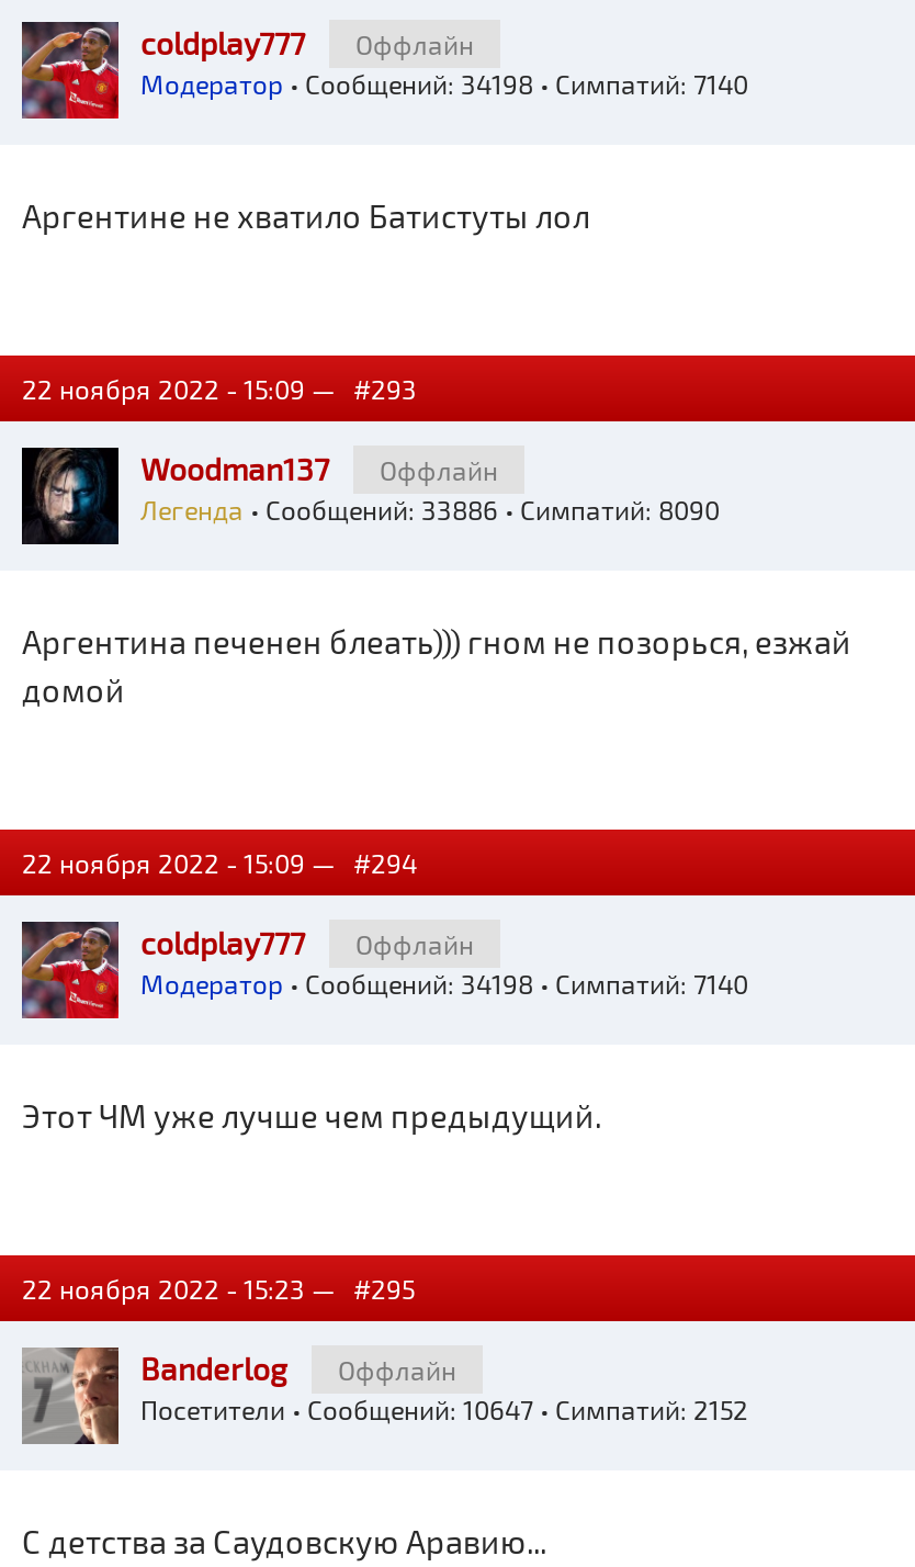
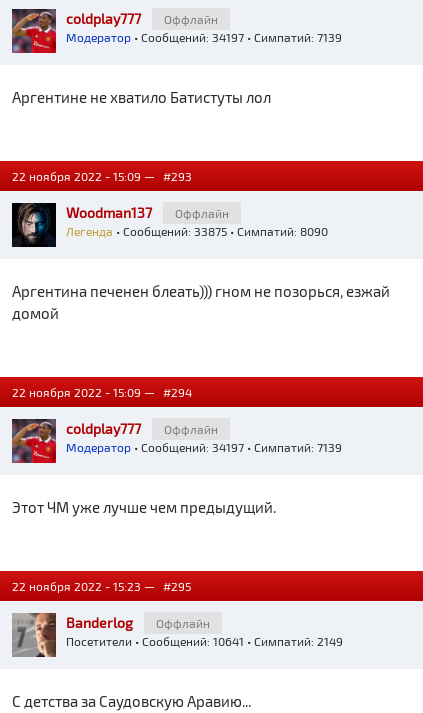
[140,68,748,99] Модератор • Сообщений: 34198 • Симпатий: 7140 -> [66,30,342,44] Модератор • Сообщений: 34197 • Симпатий: 7139
[140,494,720,525] Легенда • Сообщений: 33886 • Симпатий: 8090 -> [66,224,328,238] Легенда • Сообщений: 33875 • Симпатий: 8090
[140,968,748,999] Модератор • Сообщений: 34198 • Симпатий: 7140 -> [66,440,342,454] Модератор • Сообщений: 34197 • Симпатий: 7139
[140,1394,748,1424] Посетители • Сообщений: 10647 • Симпатий: 2152 -> [66,634,343,648] Посетители • Сообщений: 10641 • Симпатий: 2149

